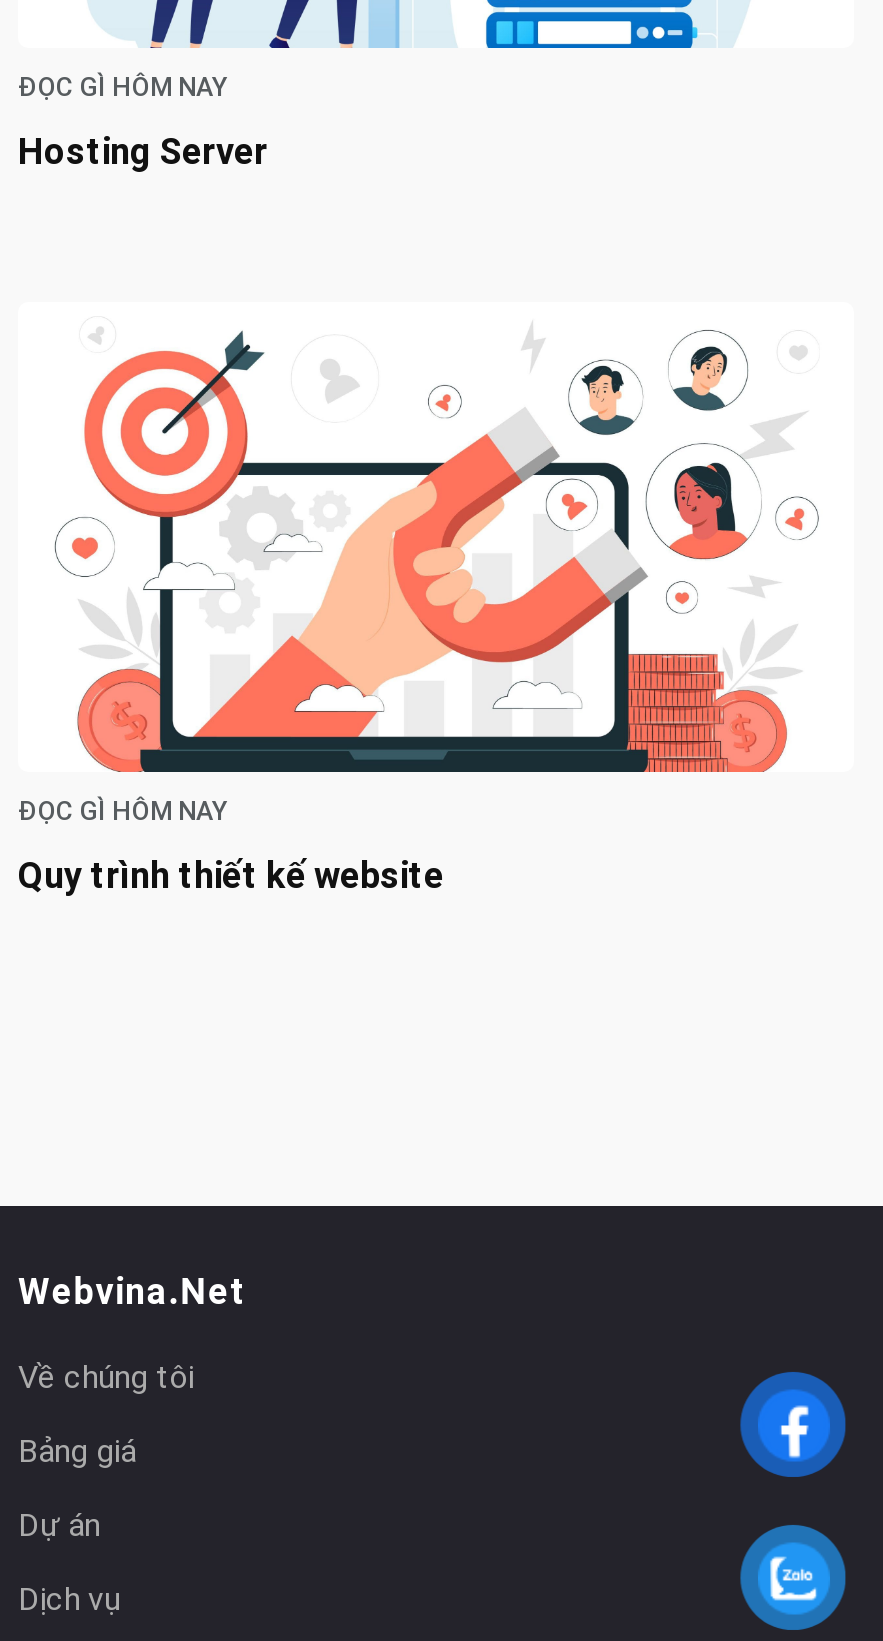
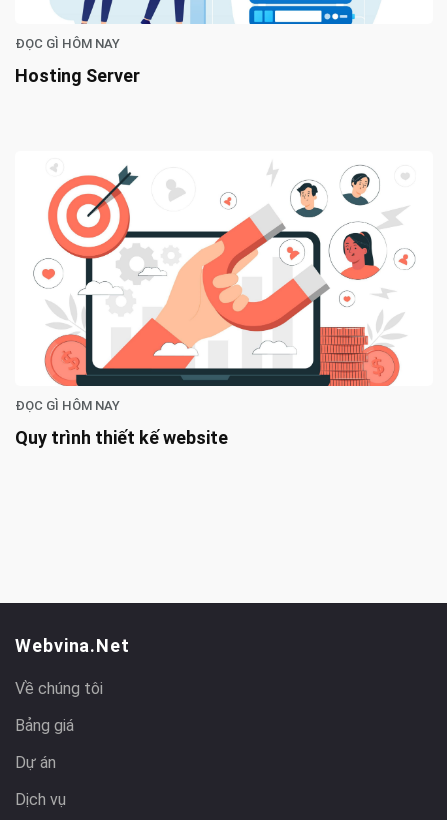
[738,1370,848,1478] [image] -> none
[738,1524,848,1632] [image] -> none

